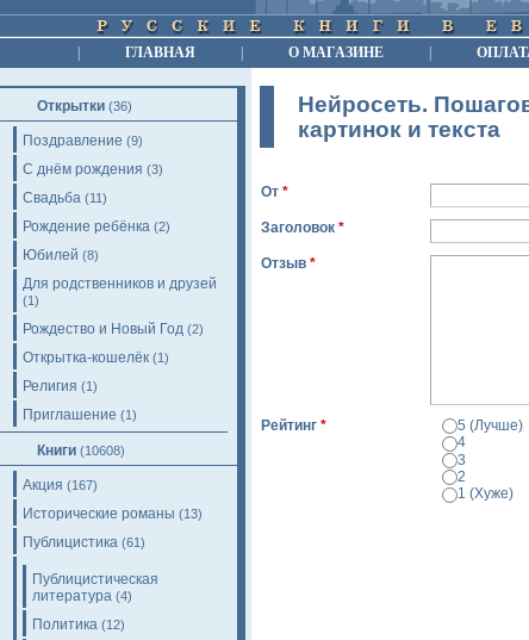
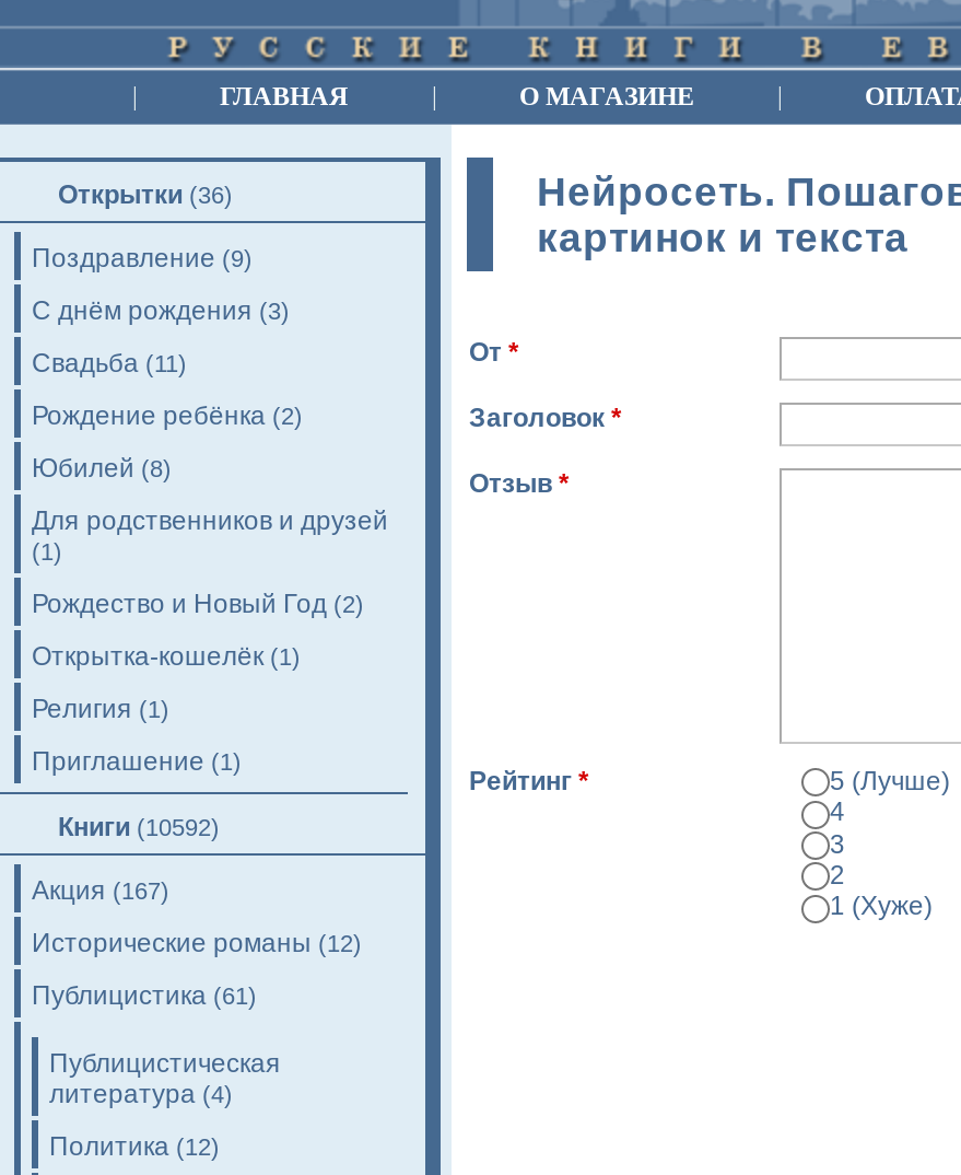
[37,442,125,459] Книги (10608) -> [58,812,220,842] Книги (10592)
[23,505,203,522] Исторические романы (13) -> [32,928,362,958] Исторические романы (12)

